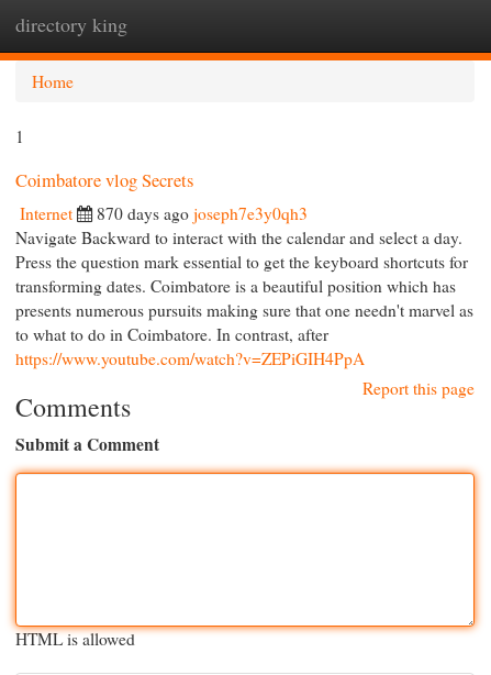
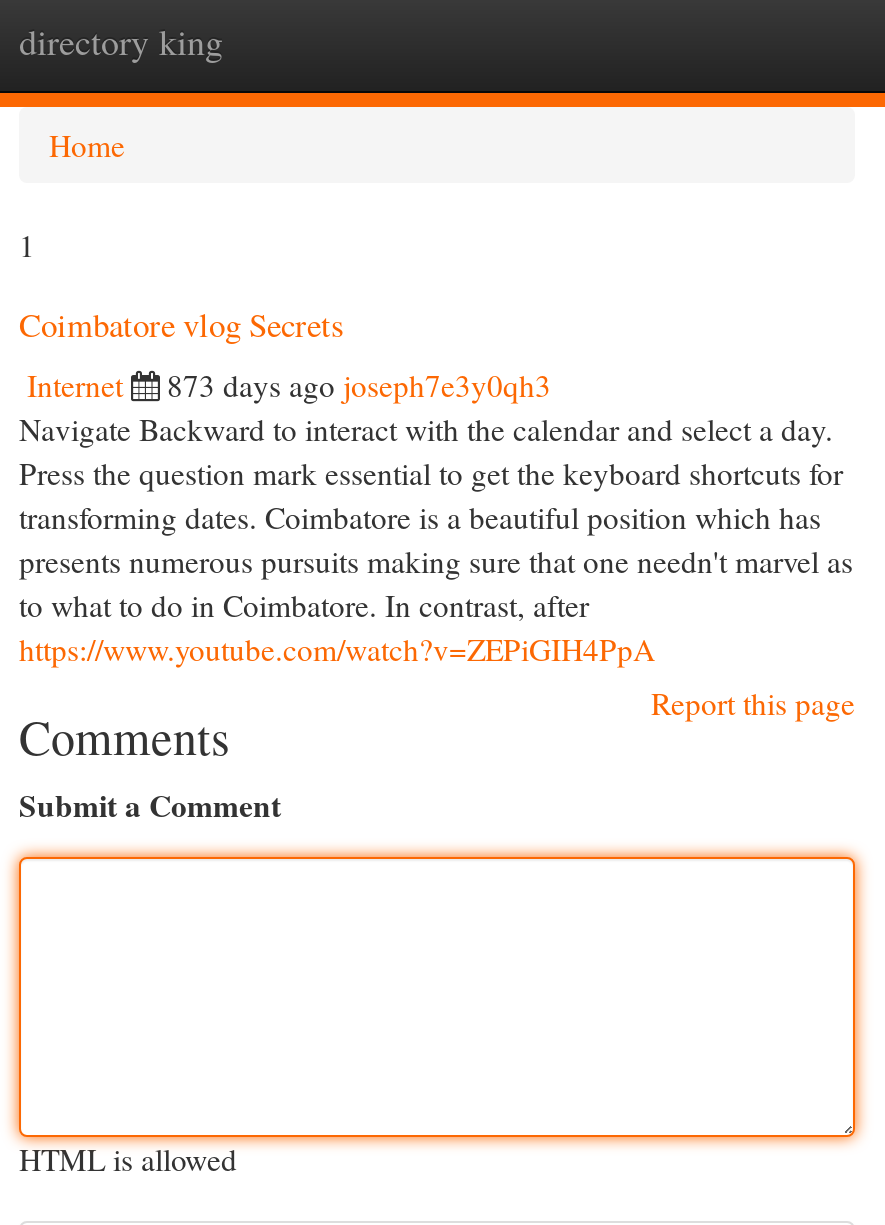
[97,202,308,224] 870 days ago joseph7e3y0qh3 -> [167,365,551,405] 873 days ago joseph7e3y0qh3

